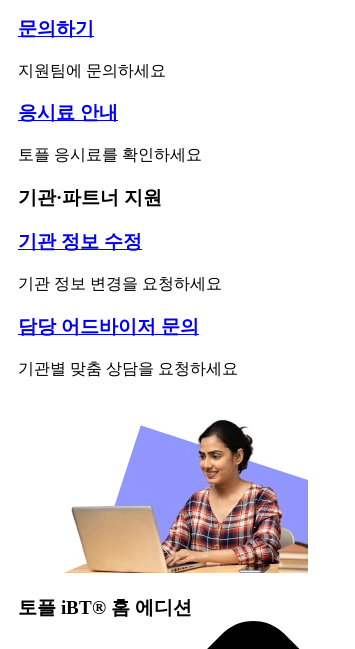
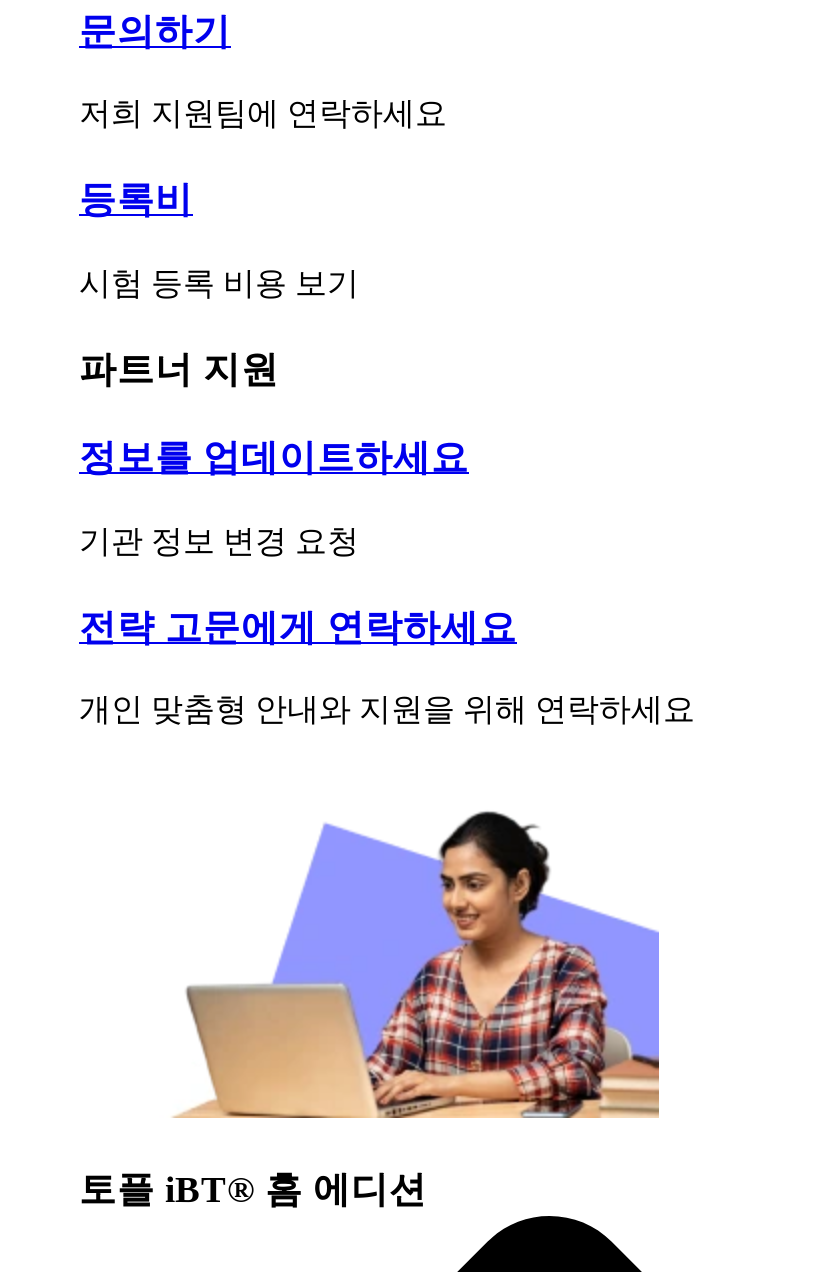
[18,62,166,79] 지원팀에 문의하세요 -> [79,97,447,131] 저희 지원팀에 연락하세요
[18,102,118,123] 응시료 안내 -> [79,179,193,221] 등록비
[18,146,202,163] 토플 응시료를 확인하세요 -> [79,266,359,300] 시험 등록 비용 보기
[18,187,162,208] 기관·파트너 지원 -> [79,347,279,389] 파트너 지원
[18,231,142,252] 기관 정보 수정 -> [79,437,469,479] 정보를 업데이트하세요
[18,275,222,292] 기관 정보 변경을 요청하세요 -> [79,524,359,558] 기관 정보 변경 요청
[18,316,199,337] 담당 어드바이저 문의 -> [79,606,517,648] 전략 고문에게 연락하세요
[18,360,238,377] 기관별 맞춤 상담을 요청하세요 -> [79,693,695,727] 개인 맞춤형 안내와 지원을 위해 연락하세요

